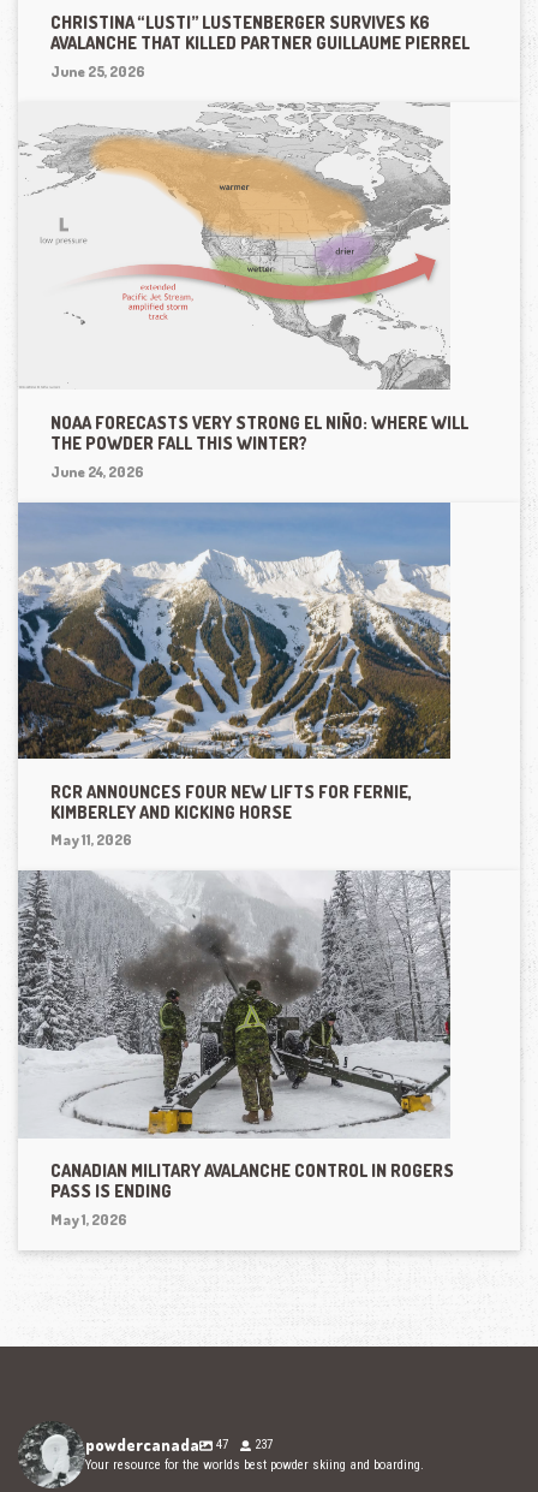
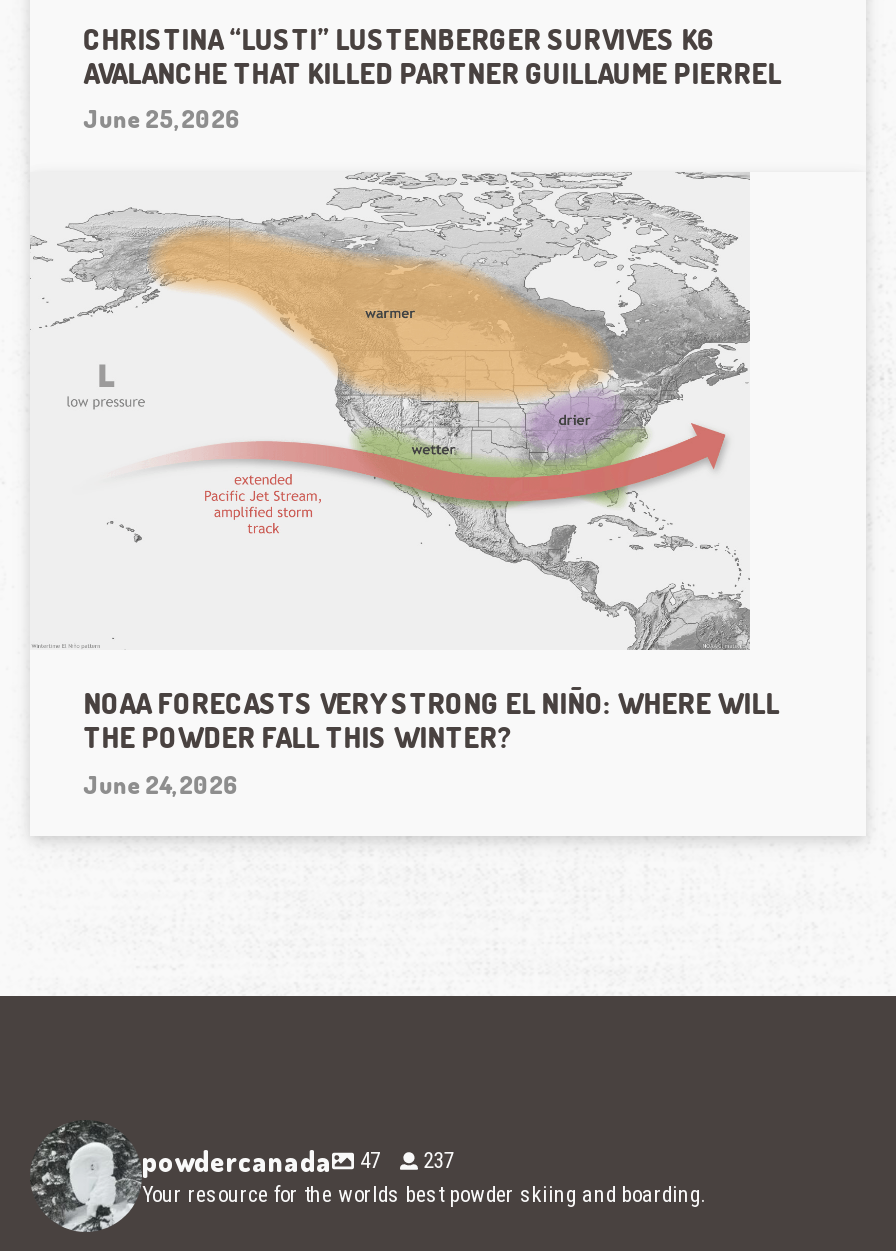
[17,501,452,849] [image] | RCR ANNOUNCES FOUR NEW LIFTS FOR FERNIE, | KIMBERLEY AND KICKING HORSE | May 11, 2026 -> none
[17,851,454,1229] [image] | CANADIAN MILITARY AVALANCHE CONTROL IN ROGERS | PASS IS ENDING | May 1, 2026 -> none

